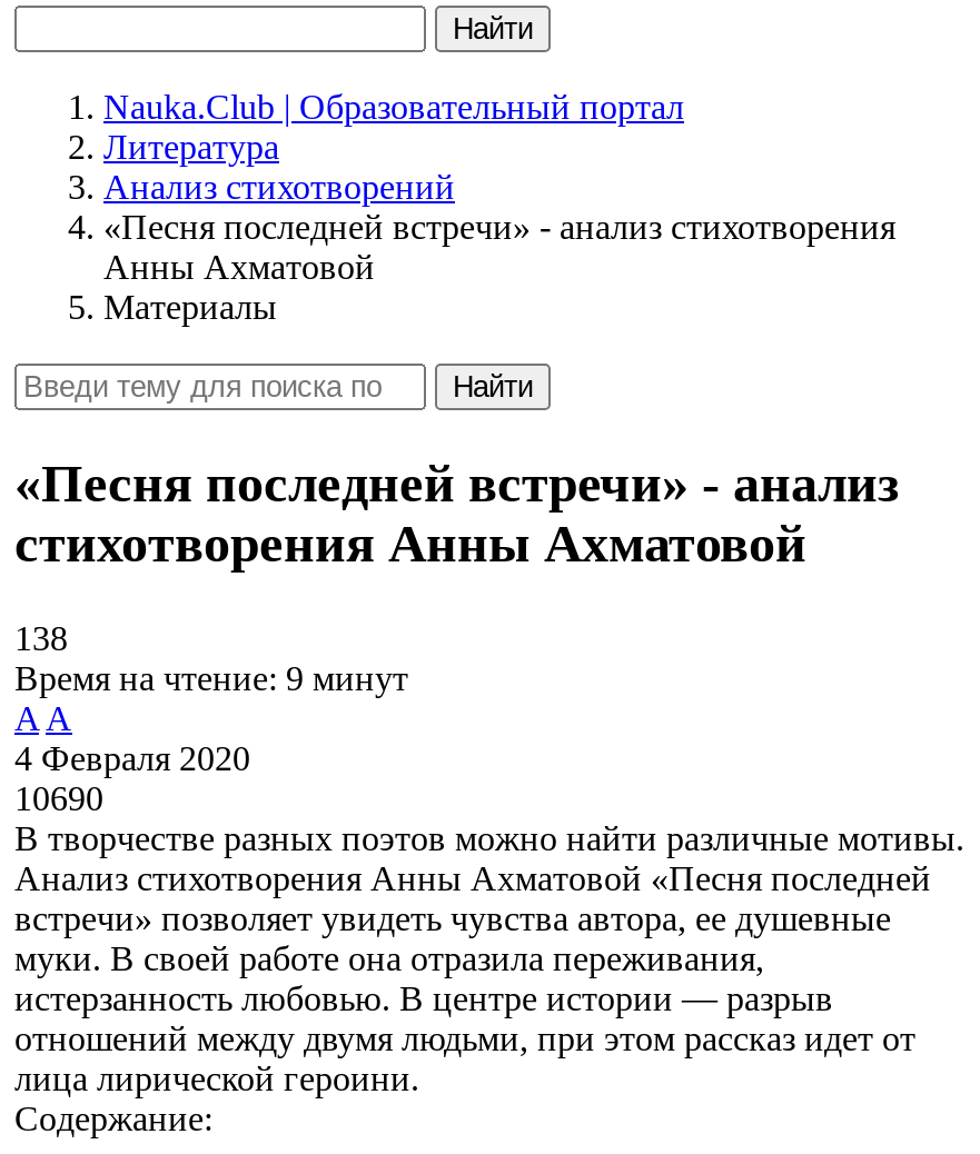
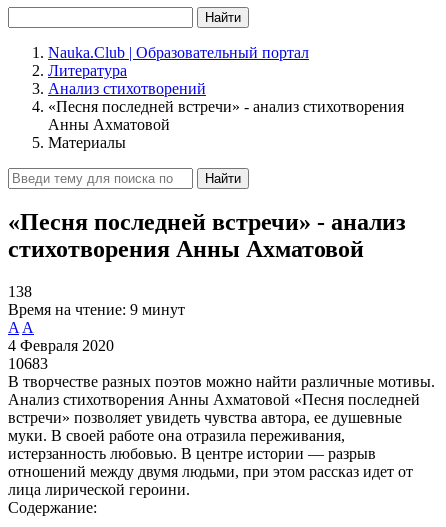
[14,779,103,817] 10690 -> [8,355,48,372] 10683

